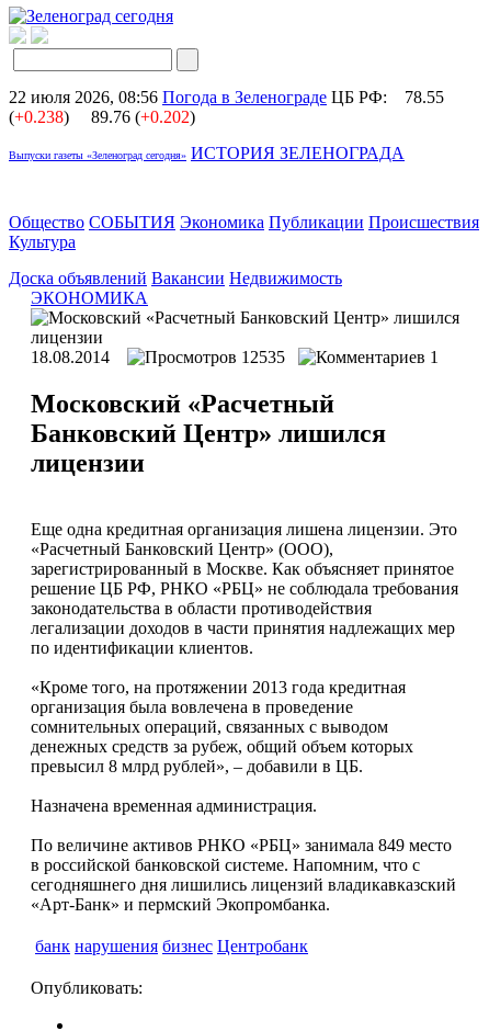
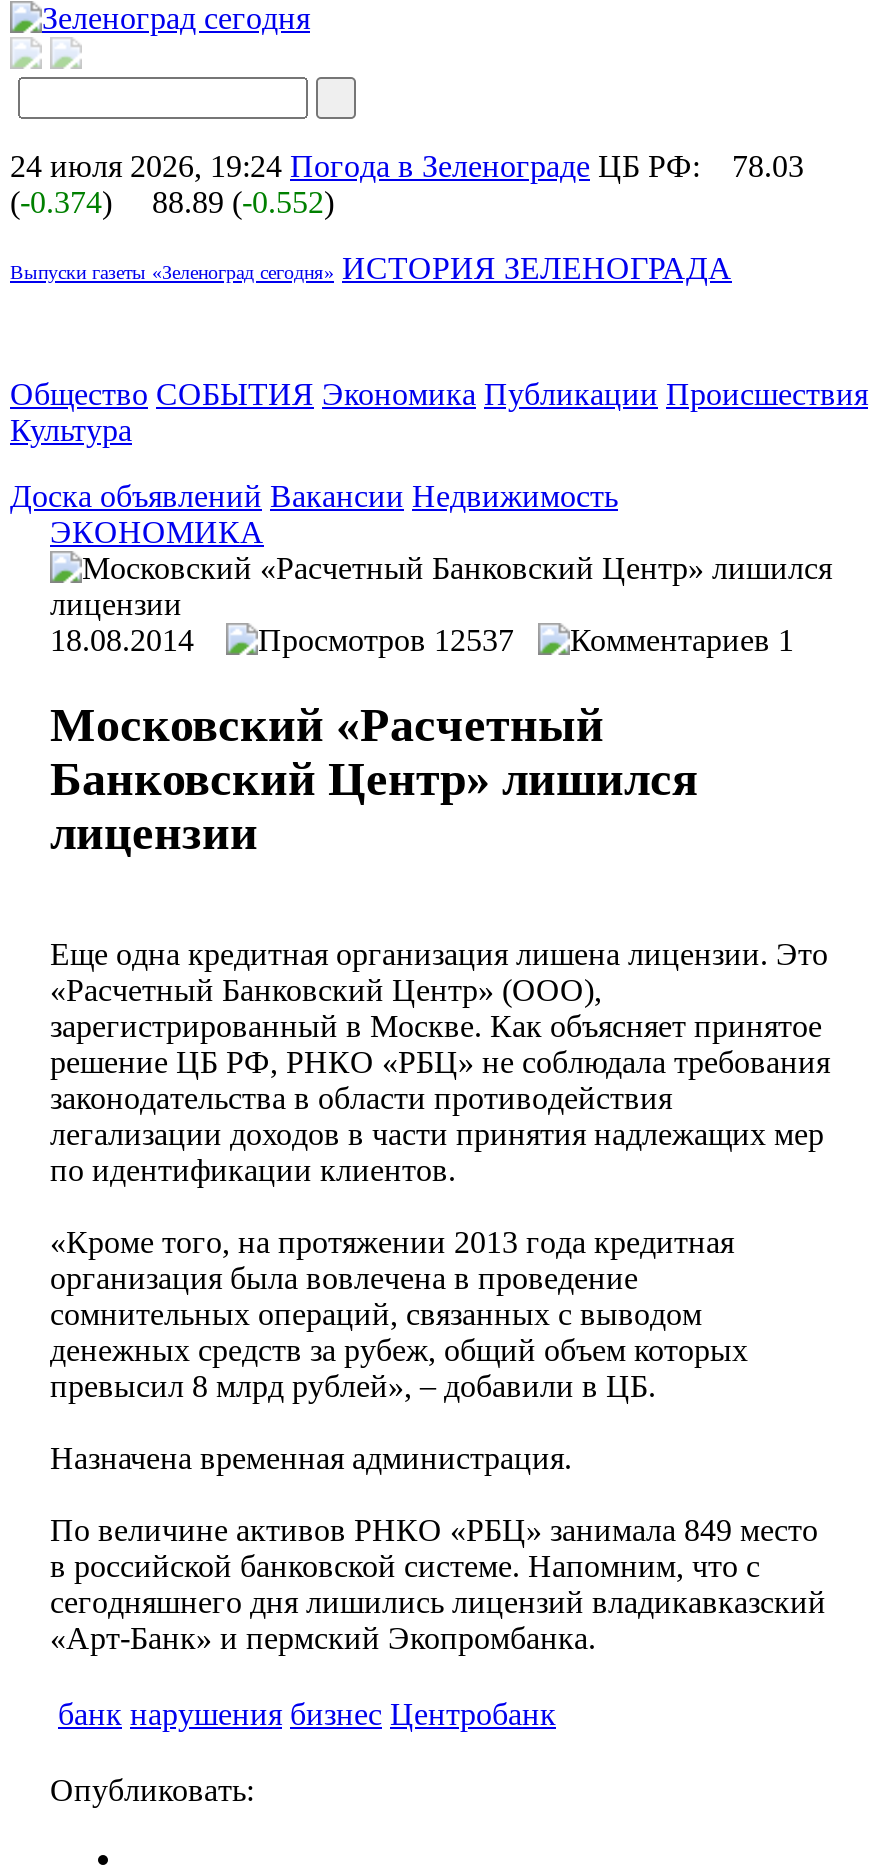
[9,88,444,106] 22 июля 2026, 08:56 Погода в Зеленограде ЦБ РФ: 78.55 -> [10,149,804,183] 24 июля 2026, 19:24 Погода в Зеленограде ЦБ РФ: 78.03
[9,107,69,126] (+0.238) -> [10,185,112,219] (-0.374)
[87,107,195,126] 89.76 (+0.202) -> [144,185,334,219] 88.89 (-0.552)
[237,348,298,366] 12535 -> [426,623,538,657] 12537

